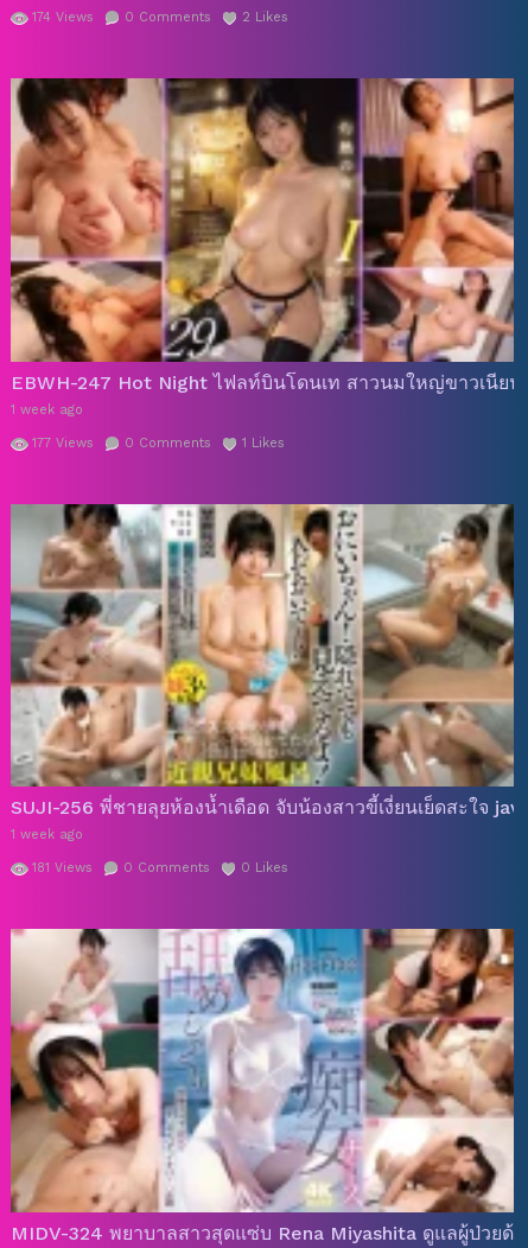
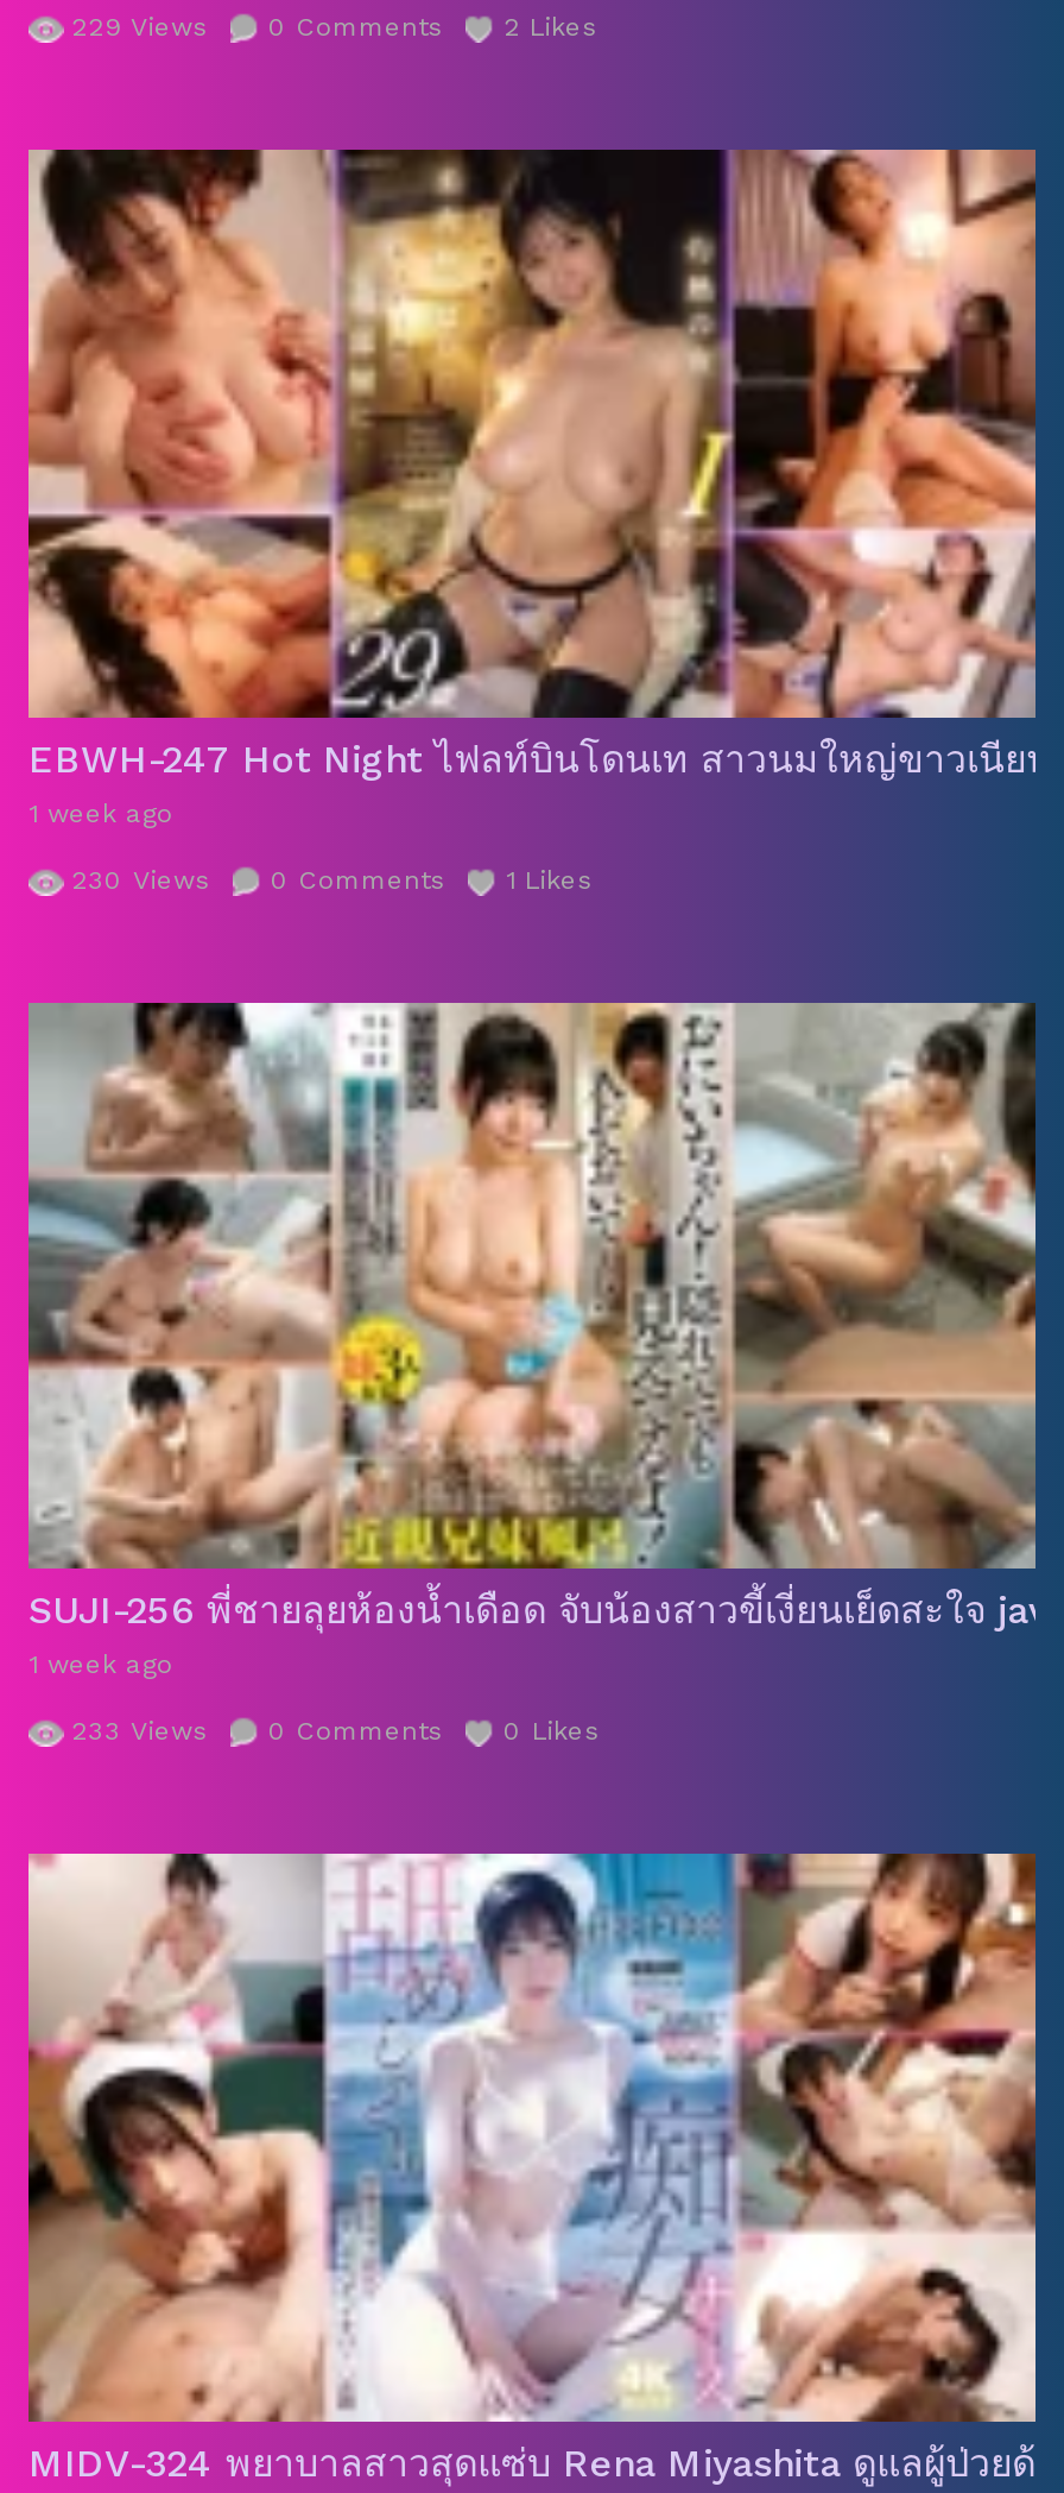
[32,10,288,25] 174 Views 0 Comments 2 Likes -> [71,12,596,43] 229 Views 0 Comments 2 Likes
[32,435,285,451] 177 Views 0 Comments 1 Likes -> [71,865,591,895] 230 Views 0 Comments 1 Likes
[32,860,288,876] 181 Views 0 Comments 0 Likes -> [71,1716,598,1747] 233 Views 0 Comments 0 Likes

